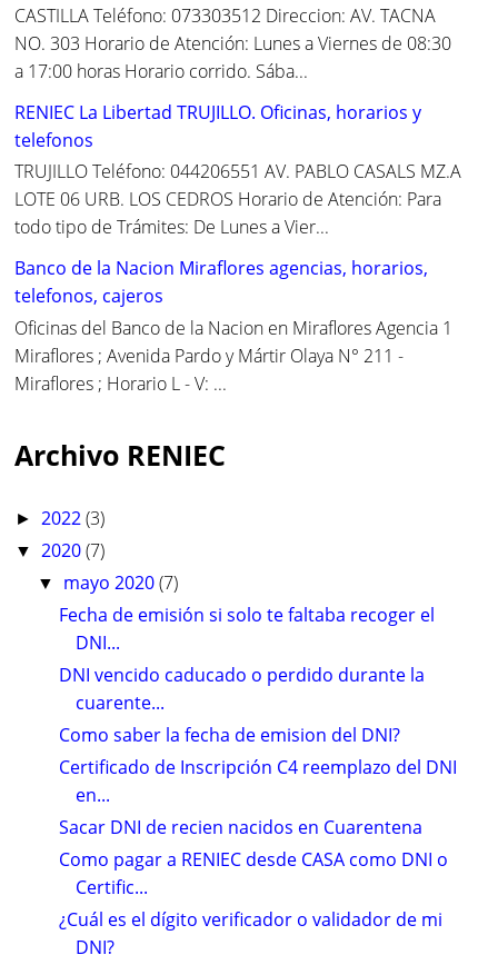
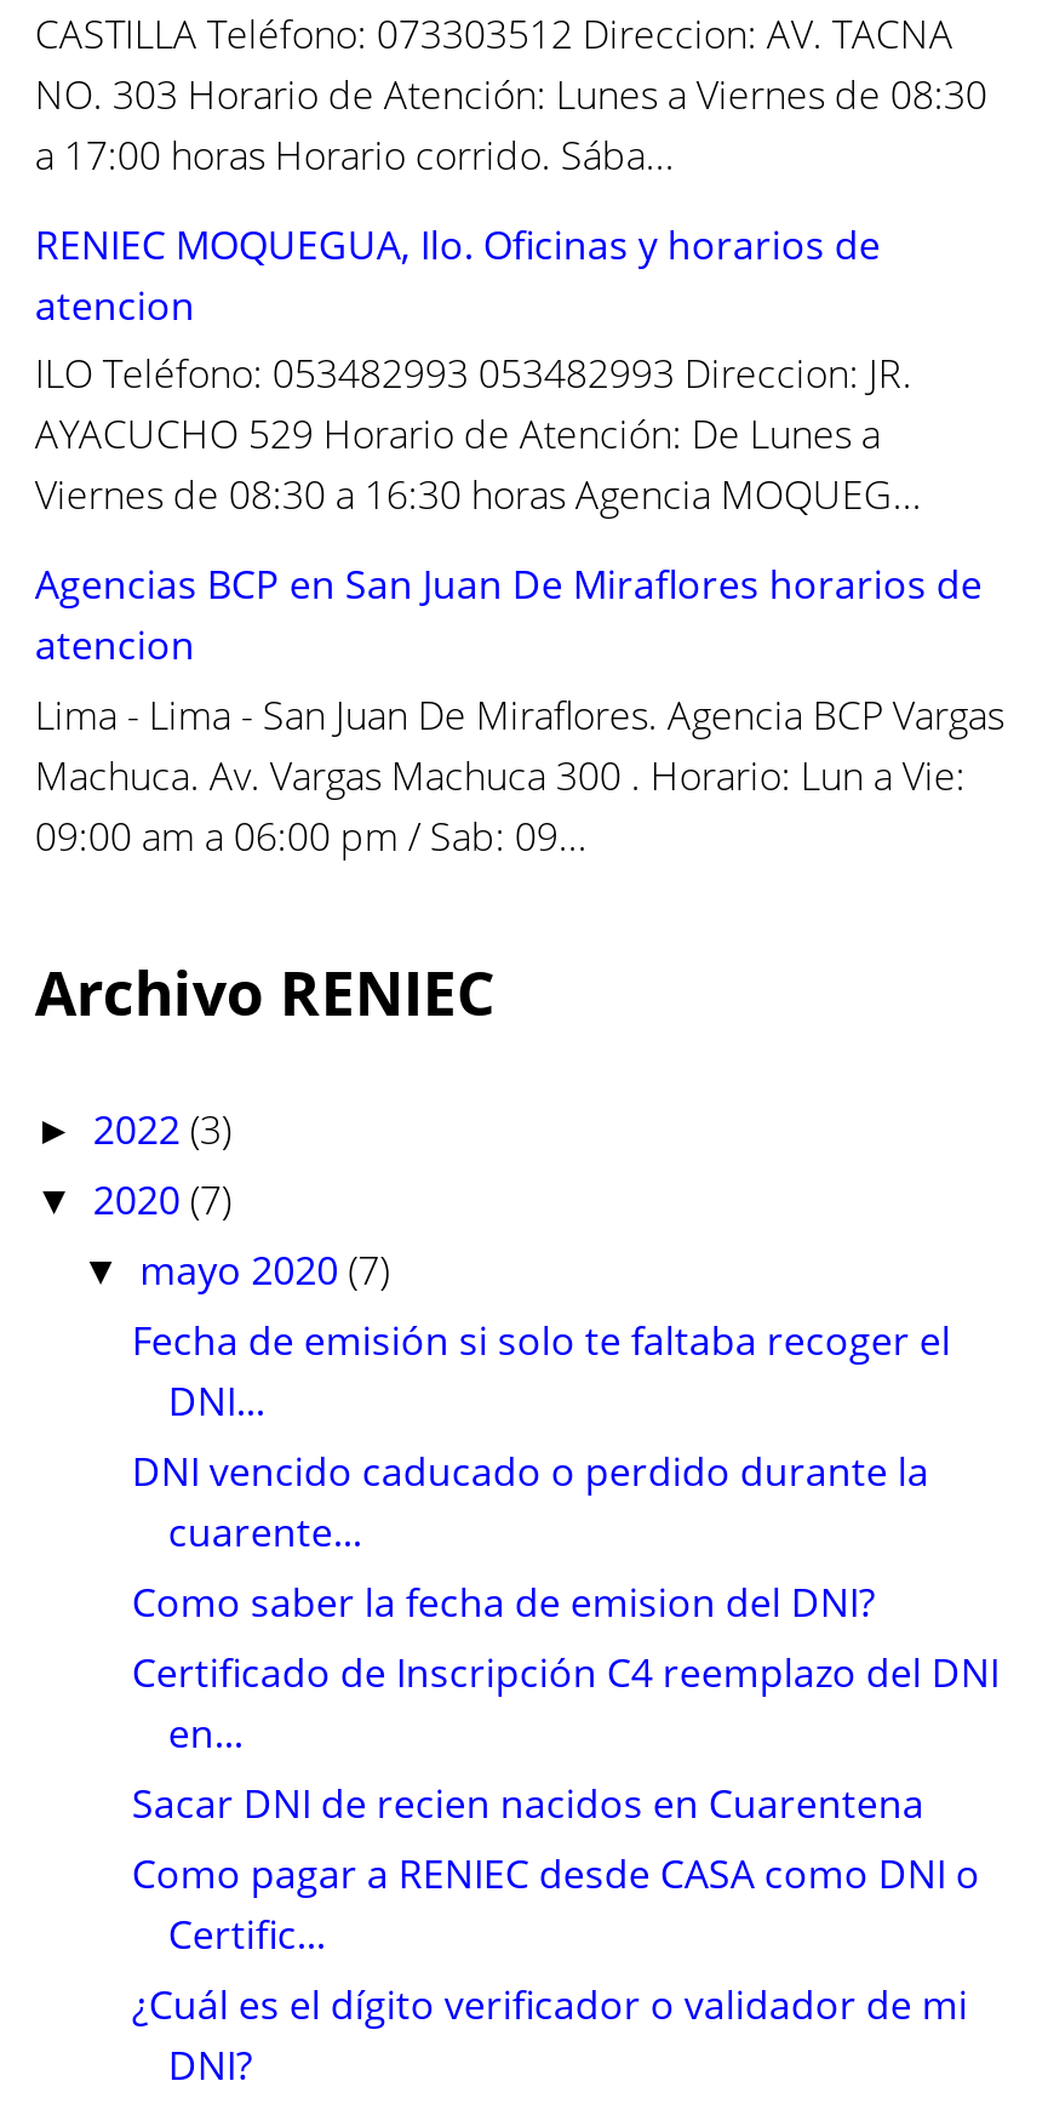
[15,100,462,239] RENIEC La Libertad TRUJILLO. Oficinas, horarios y | telefonos | TRUJILLO Teléfono: 044206551 AV. PABLO CASALS MZ.A | LOTE 06 URB. LOS CEDROS Horario de Atención: Para | todo tipo de Trámites: De Lunes a Vier... -> [35,219,922,522] RENIEC MOQUEGUA, Ilo. Oficinas y horarios de | atencion | ILO Teléfono: 053482993 053482993 Direccion: JR. | AYACUCHO 529 Horario de Atención: De Lunes a | Viernes de 08:30 a 16:30 horas Agencia MOQUEG...
[15,256,453,395] Banco de la Nacion Miraflores agencias, horarios, | telefonos, cajeros | Oficinas del Banco de la Nacion en Miraflores Agencia 1 | Miraflores ; Avenida Pardo y Mártir Olaya N° 211 - | Miraflores ; Horario L - V: ... -> [35,558,1004,862] Agencias BCP en San Juan De Miraflores horarios de | atencion | Lima - Lima - San Juan De Miraflores. Agencia BCP Vargas | Machuca. Av. Vargas Machuca 300 . Horario: Lun a Vie: | 09:00 am a 06:00 pm / Sab: 09...

